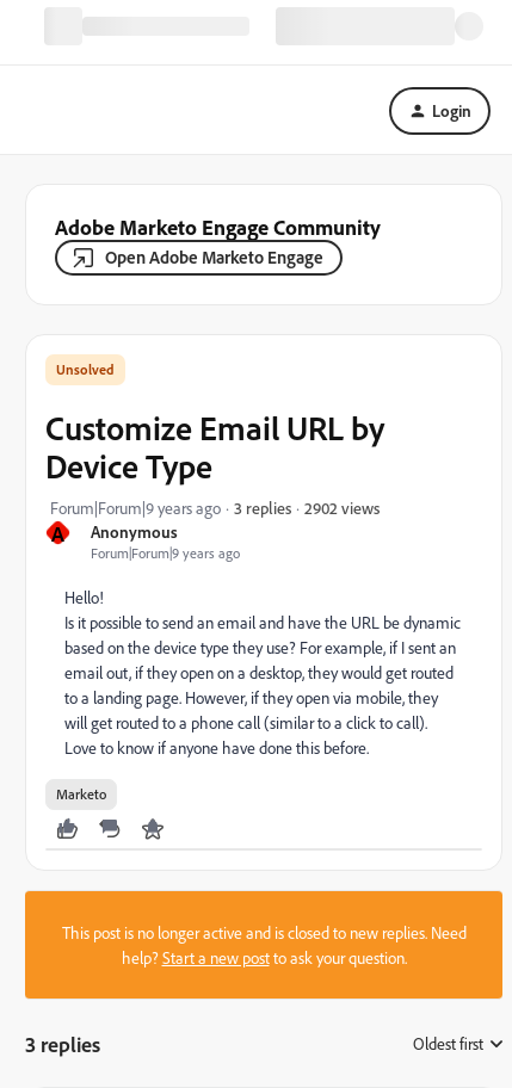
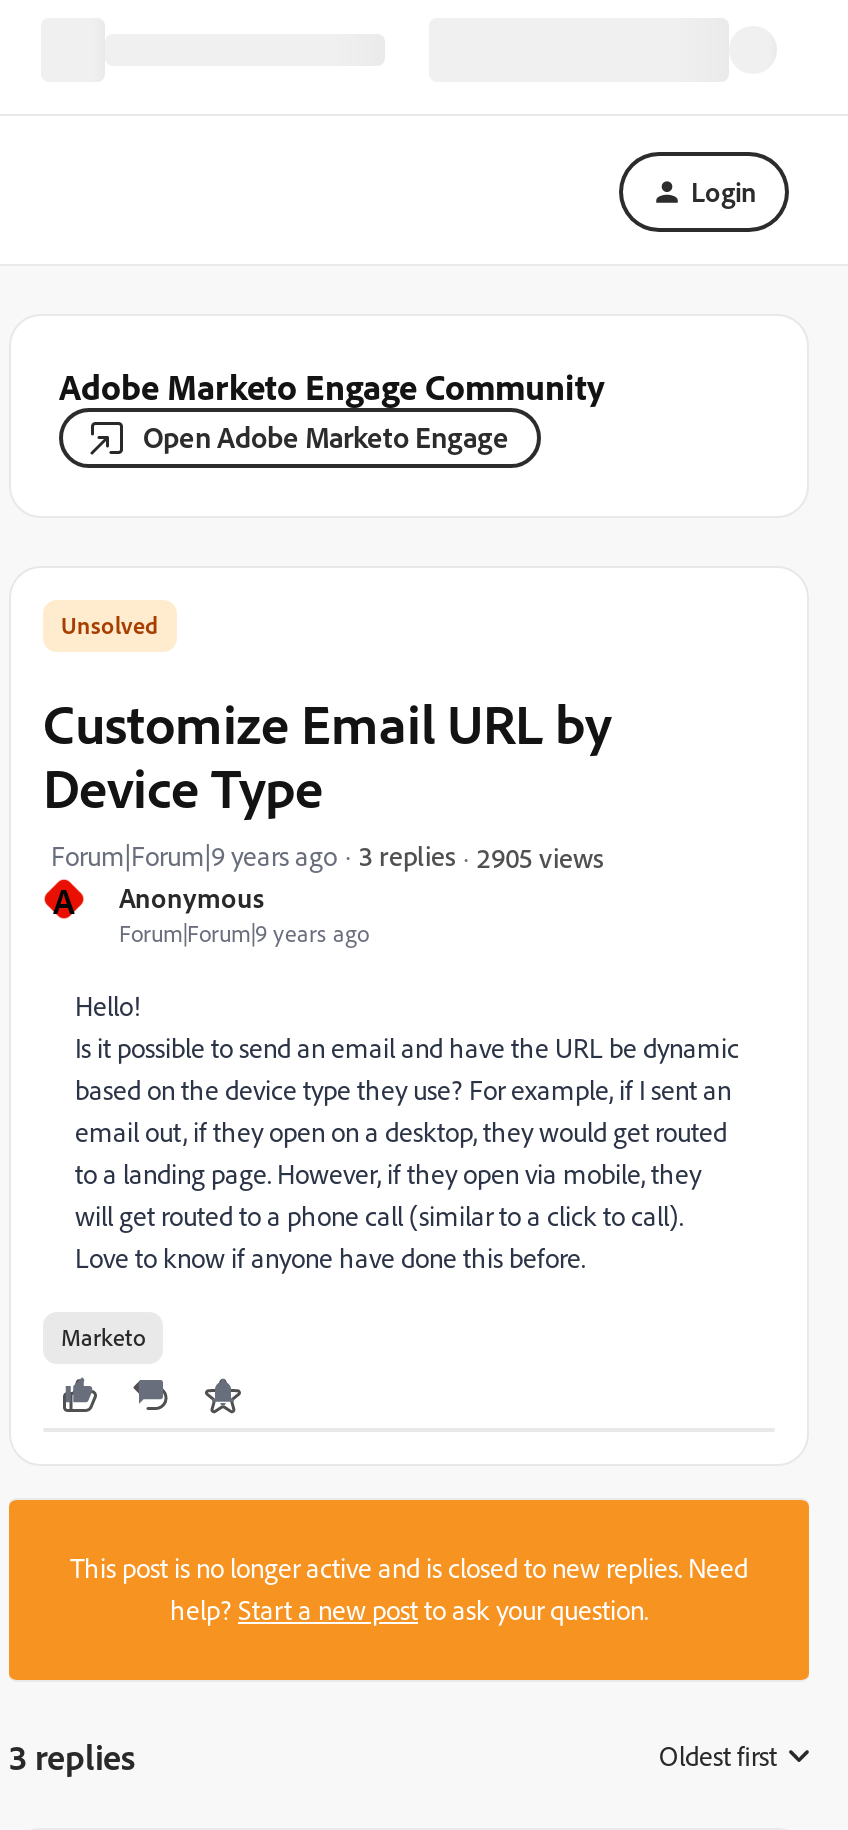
[304,497,380,517] 2902 views -> [477,839,603,873] 2905 views

